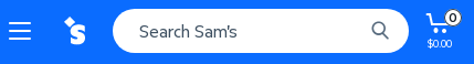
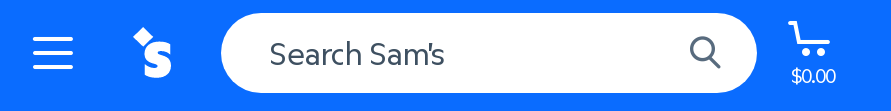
[448,7,457,26] 0 -> none

